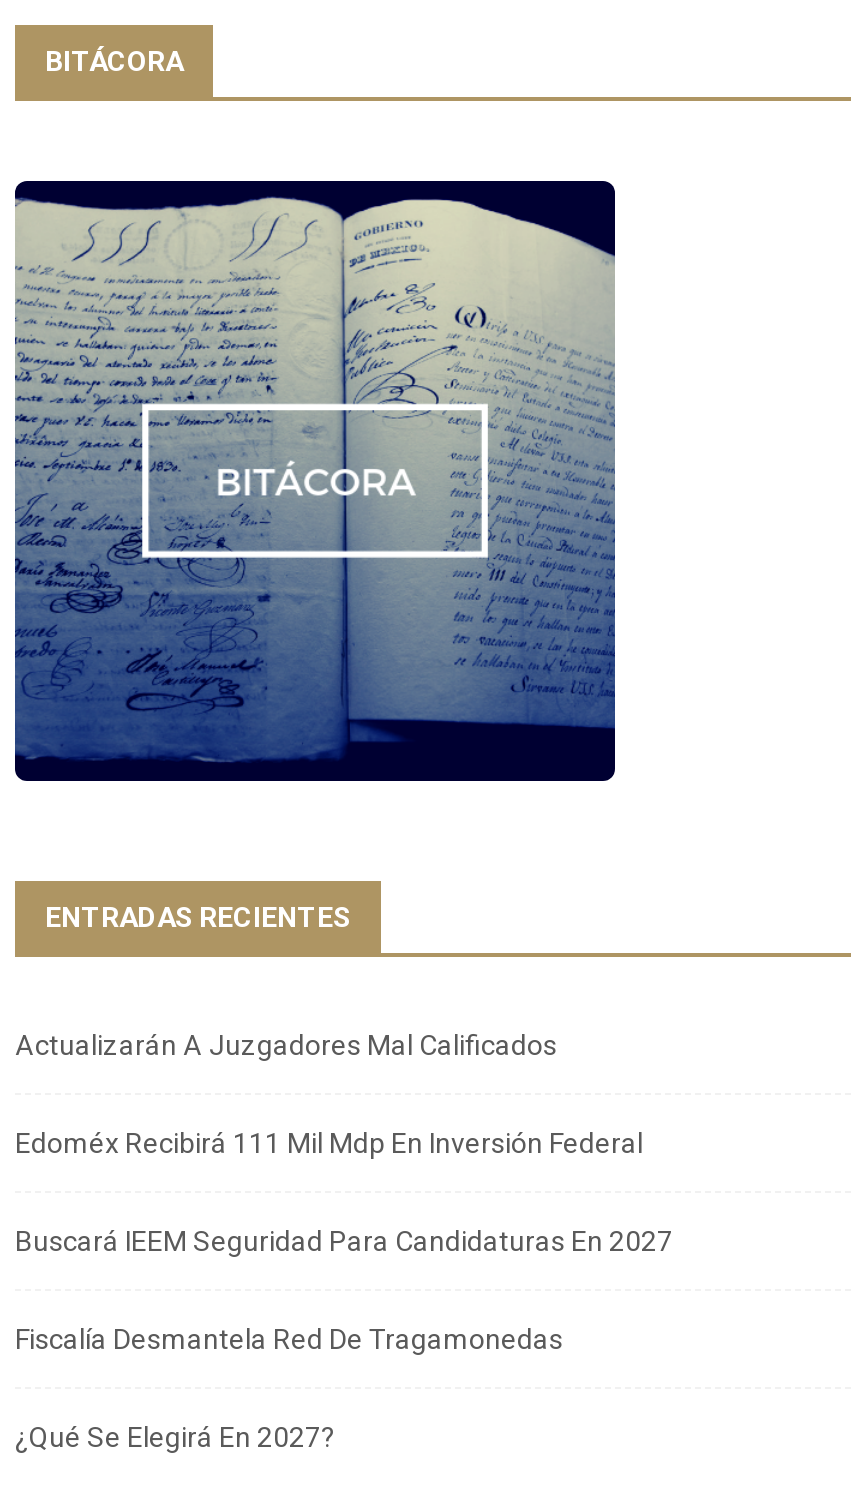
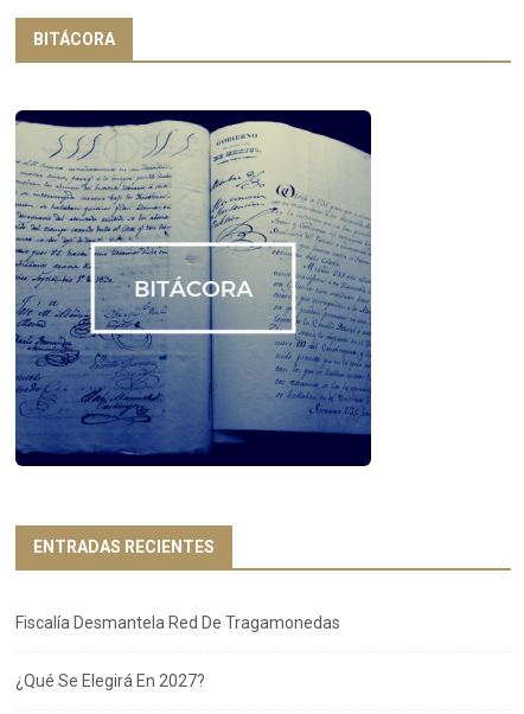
[15,1029,673,1257] Actualizarán A Juzgadores Mal Calificados | Edoméx Recibirá 111 Mil Mdp En Inversión Federal | Buscará IEEM Seguridad Para Candidaturas En 2027 -> none

